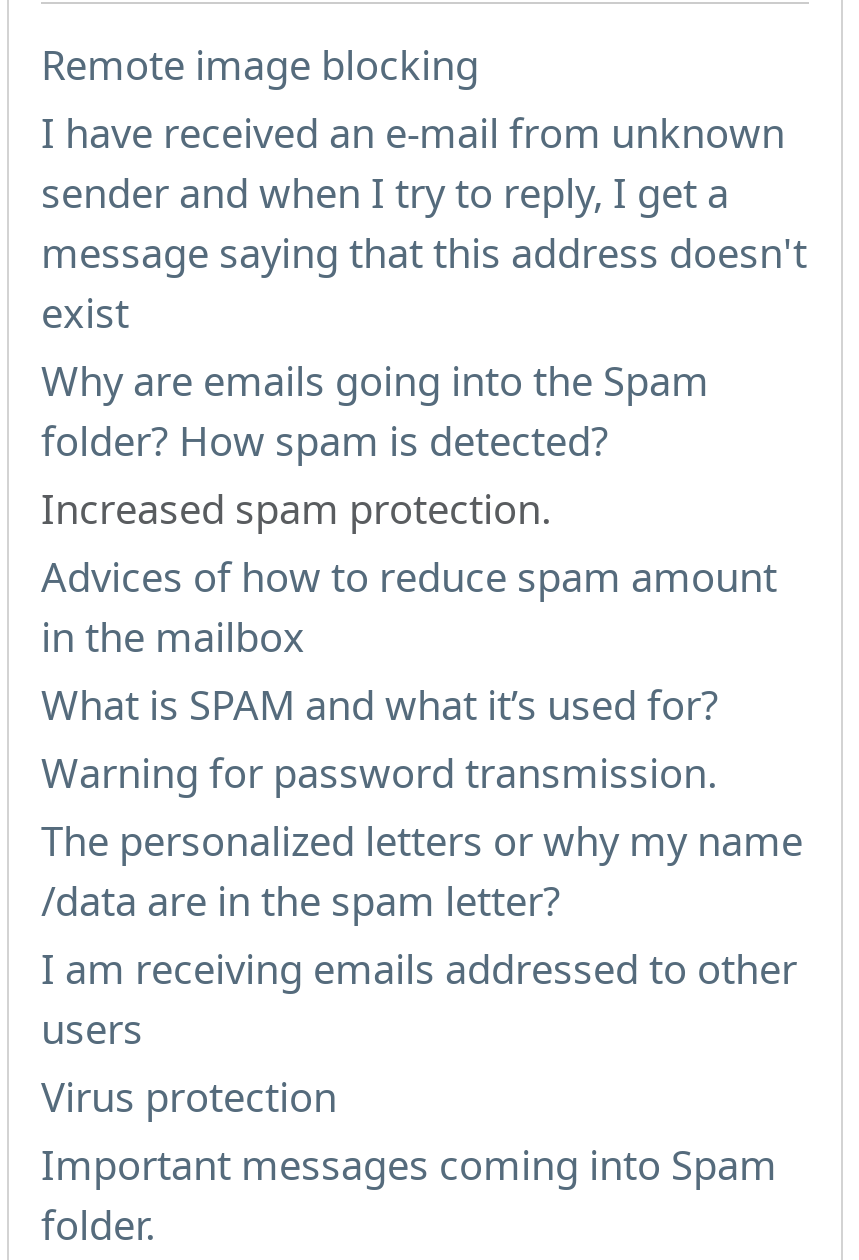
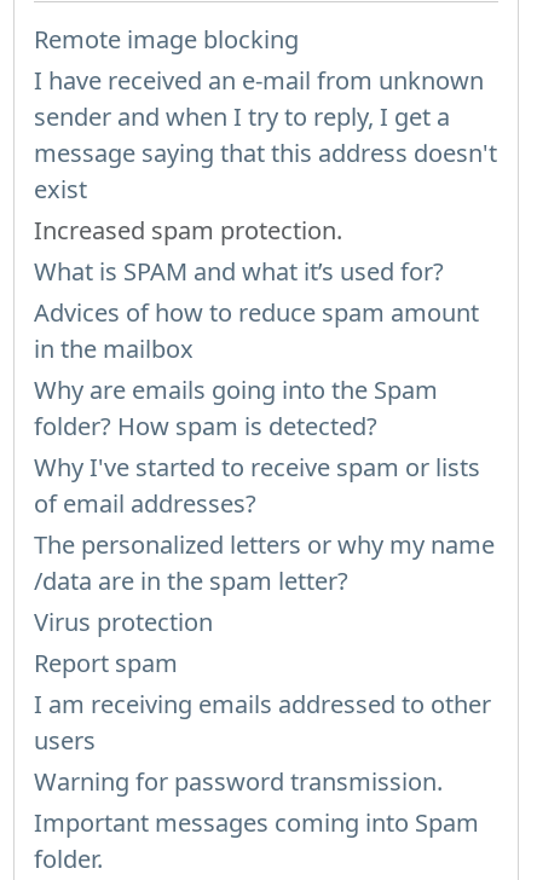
moved [41,354,709,468] -> [34,373,438,442]: Why are emails going into the Spam | folder? How spam is detected?
moved [41,482,551,536] -> [34,214,342,246]: Increased spam protection.
moved [41,550,777,664] -> [34,296,479,365]: Advices of how to reduce spam amount | in the mailbox
none -> [34,451,480,520] Why I've started to receive spam or lists | of email addresses?
moved [41,678,719,732] -> [34,255,444,287]: What is SPAM and what it’s used for?
moved [41,746,717,800] -> [34,765,443,798]: Warning for password transmission.
none -> [34,646,178,679] Report spam
moved [41,1070,337,1124] -> [34,605,213,638]: Virus protection

